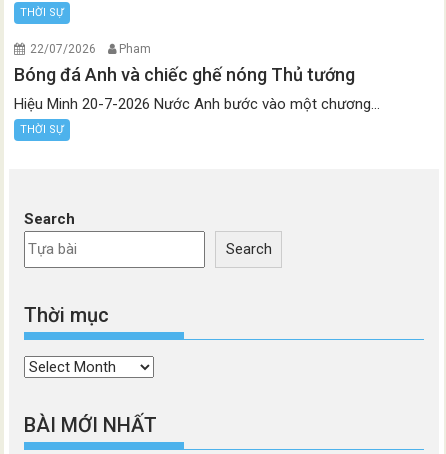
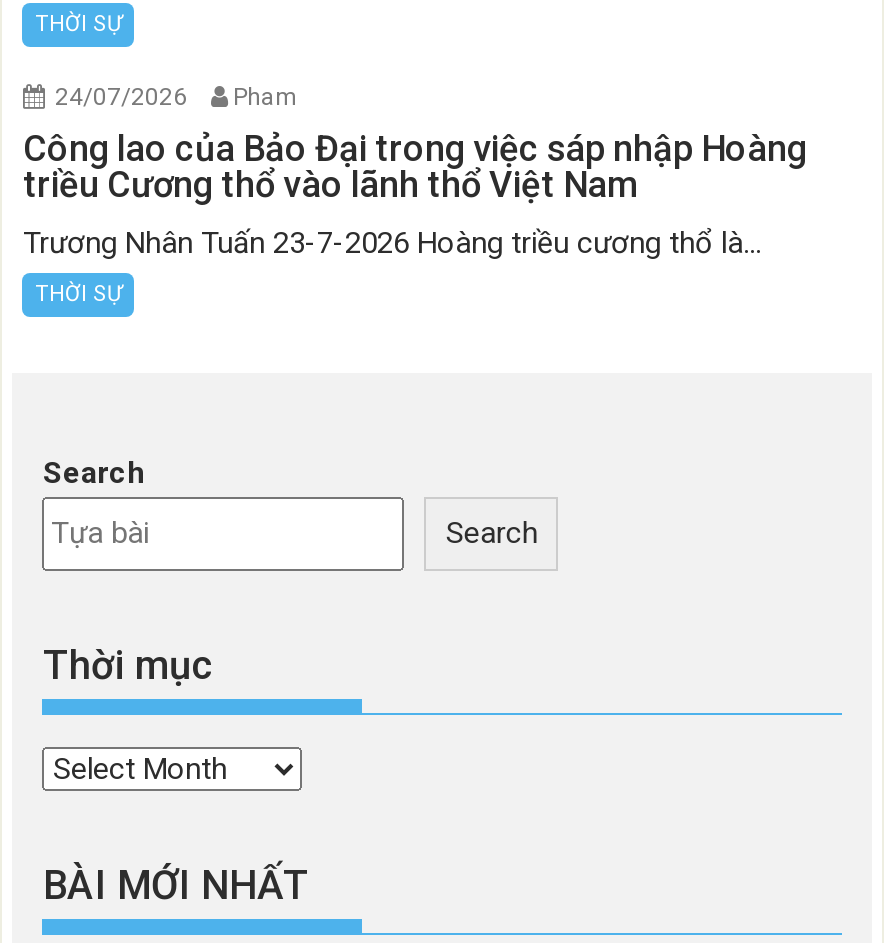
[30,42,151,56] 22/07/2026 Pham -> [55,84,297,112] 24/07/2026 Pham
[14,64,355,85] Bóng đá Anh và chiếc ghế nóng Thủ tướng -> [23,128,807,206] Công lao của Bảo Đại trong việc sáp nhập Hoàng | triều Cương thổ vào lãnh thổ Việt Nam
[14,95,380,113] Hiệu Minh 20-7-2026 Nước Anh bước vào một chương... -> [23,226,761,262] Trương Nhân Tuấn 23-7-2026 Hoàng triều cương thổ là...

